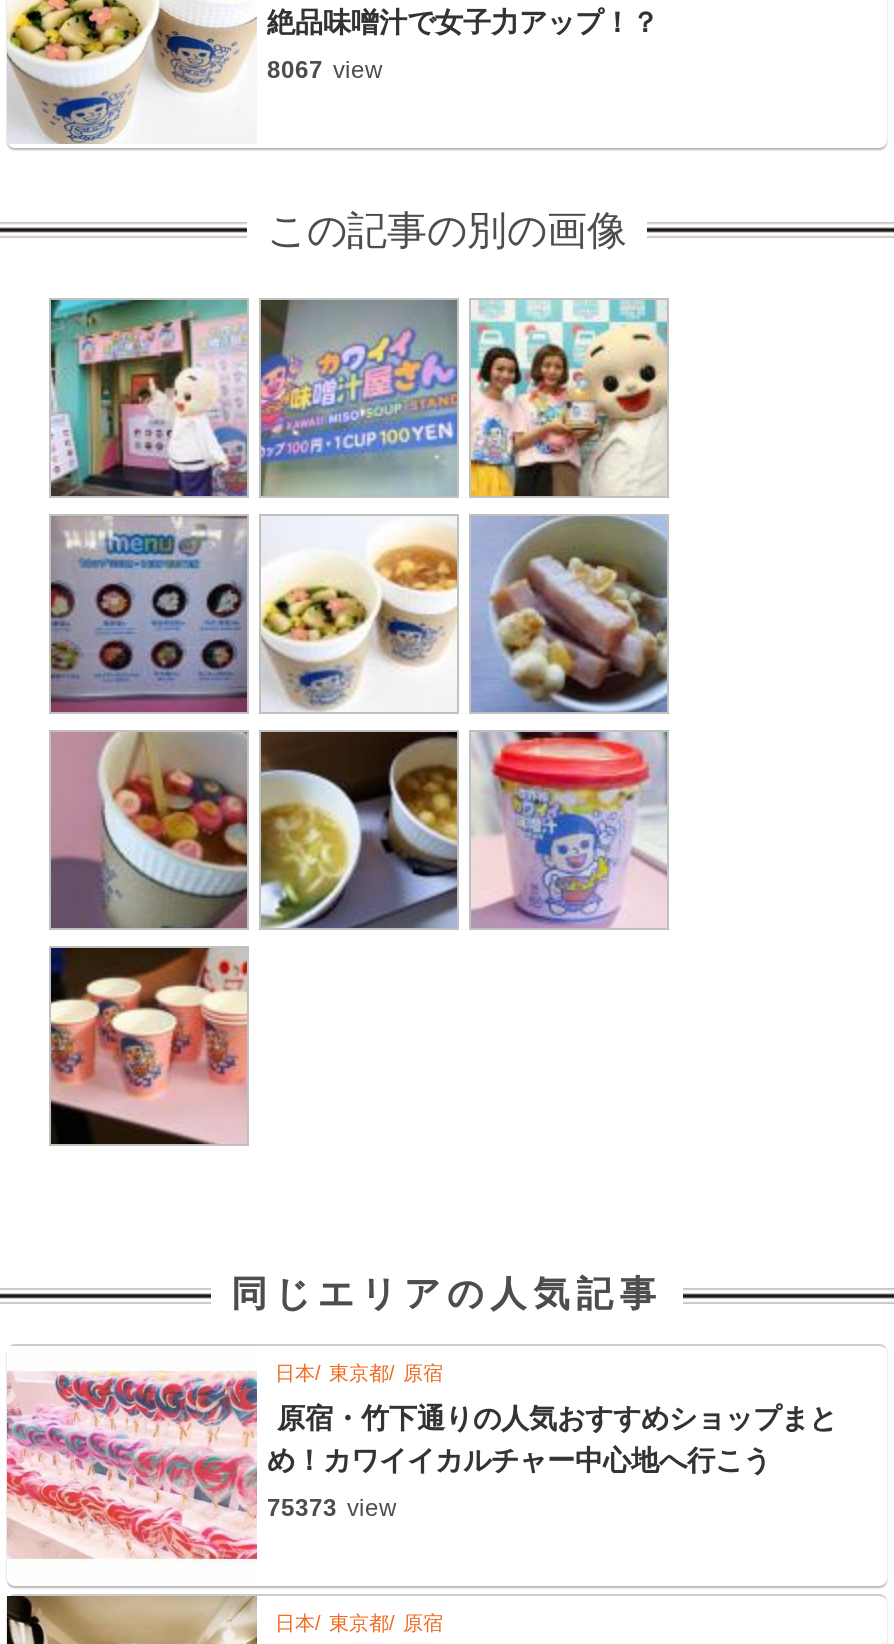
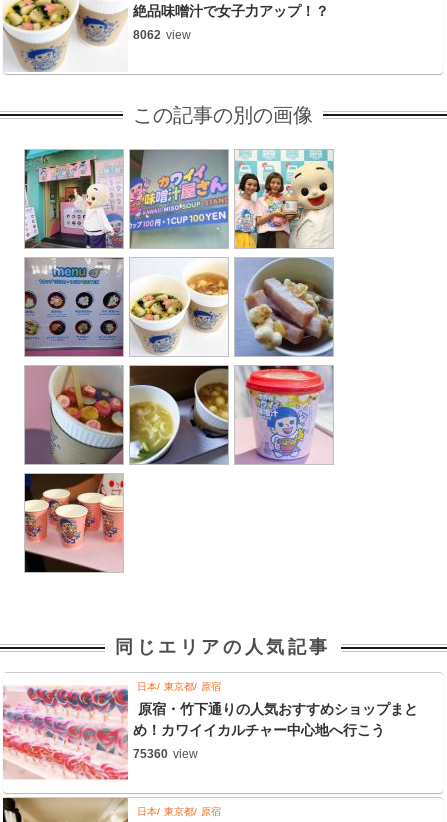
[267,56,383,84] 8067 view -> [133,28,191,42] 8062 view
[267,1494,397,1522] 75373 view -> [133,747,198,761] 75360 view

